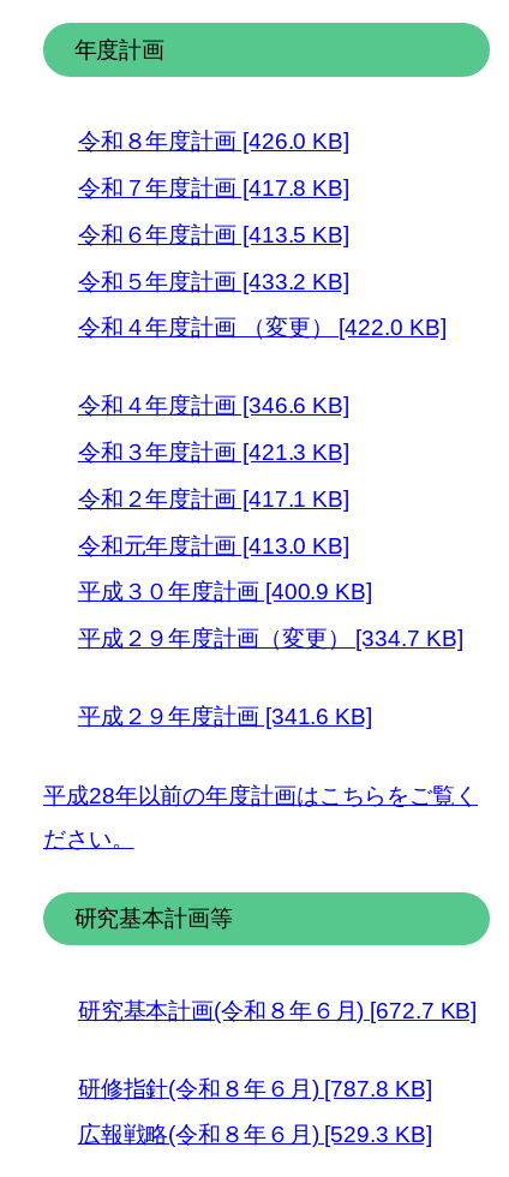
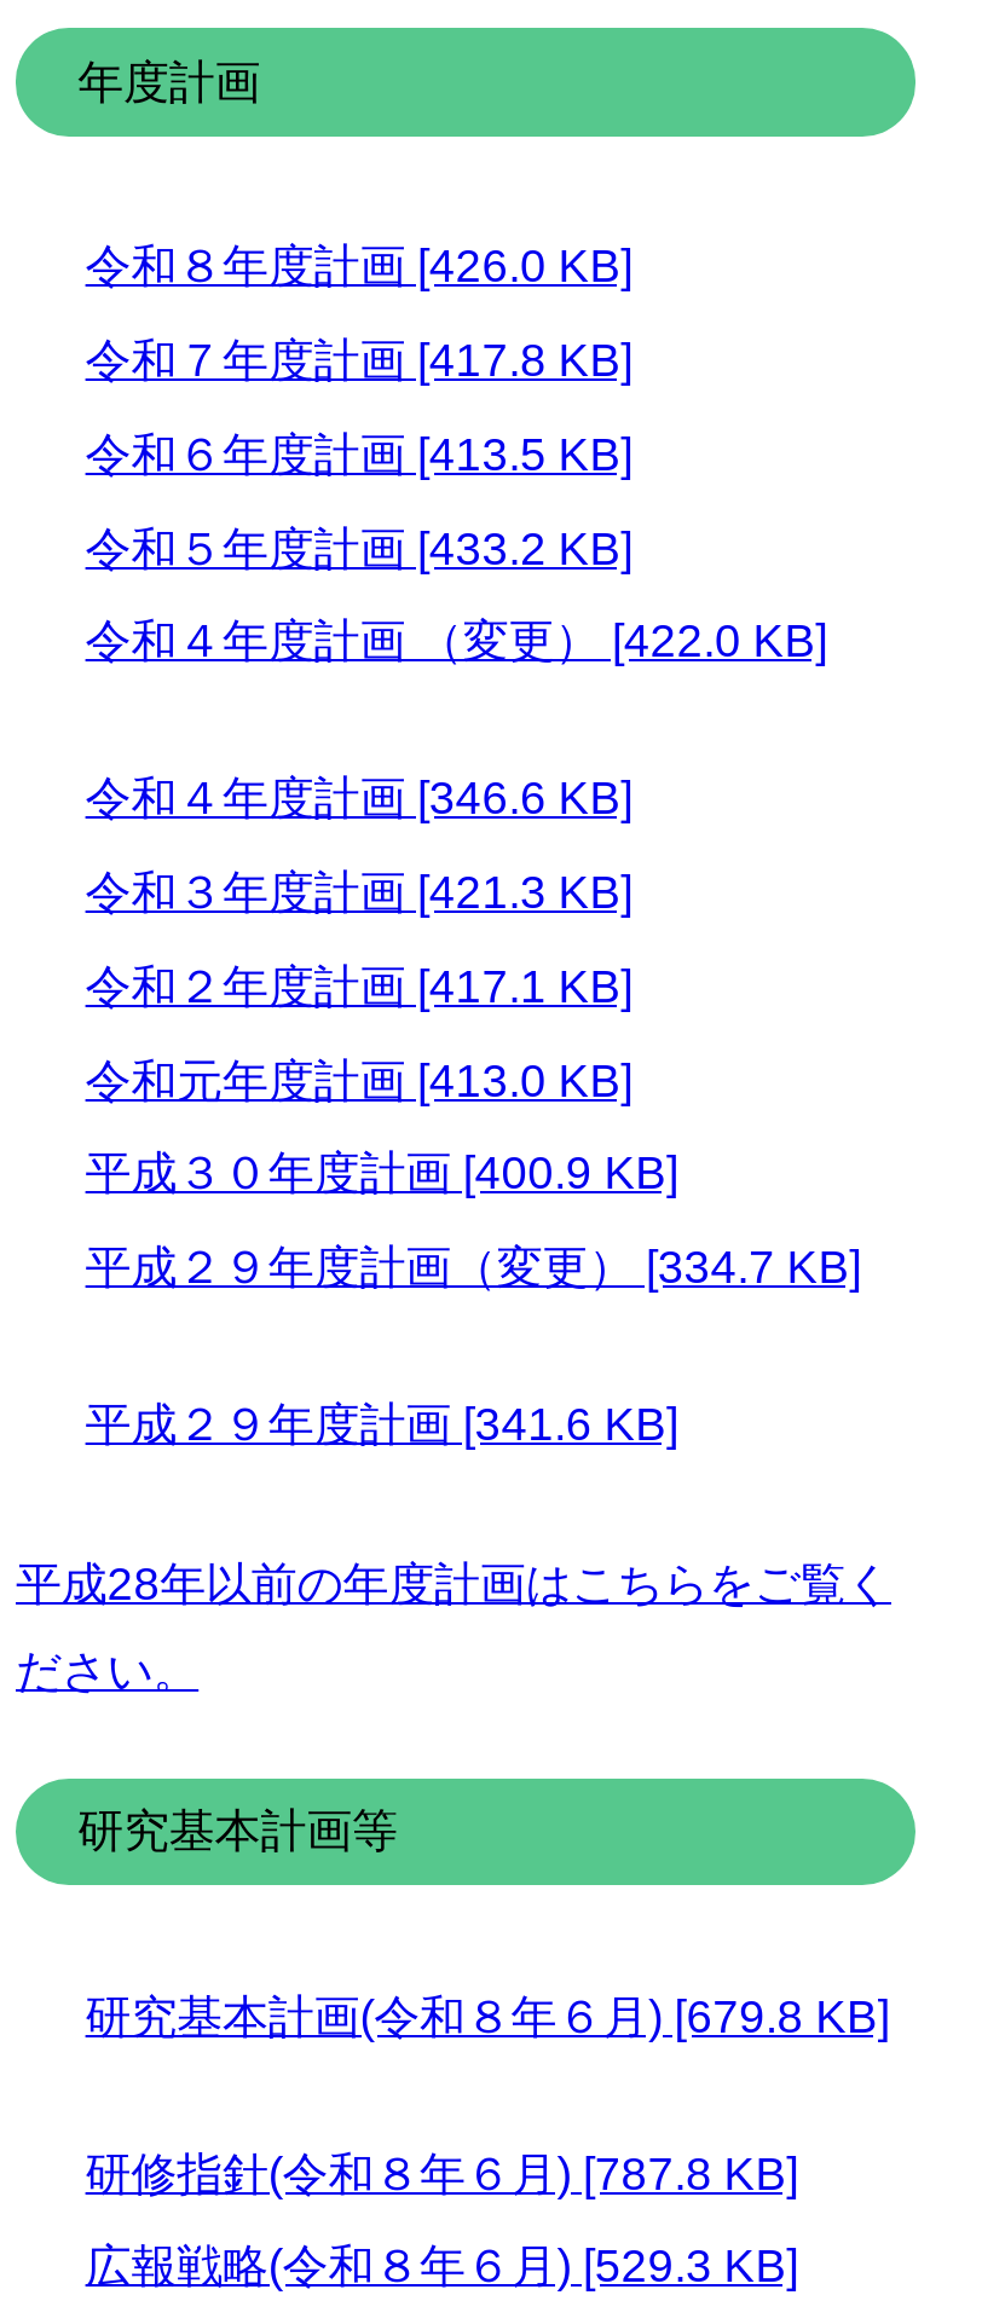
[78,998,477,1023] 研究基本計画(令和８年６月) [672.7 KB] -> [85,1991,890,2042] 研究基本計画(令和８年６月) [679.8 KB]

